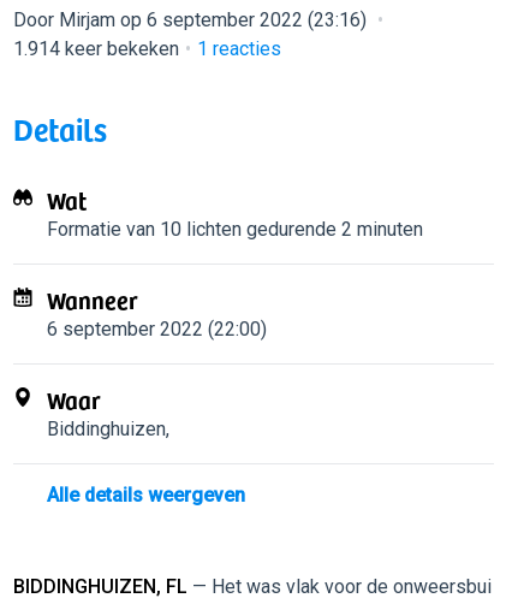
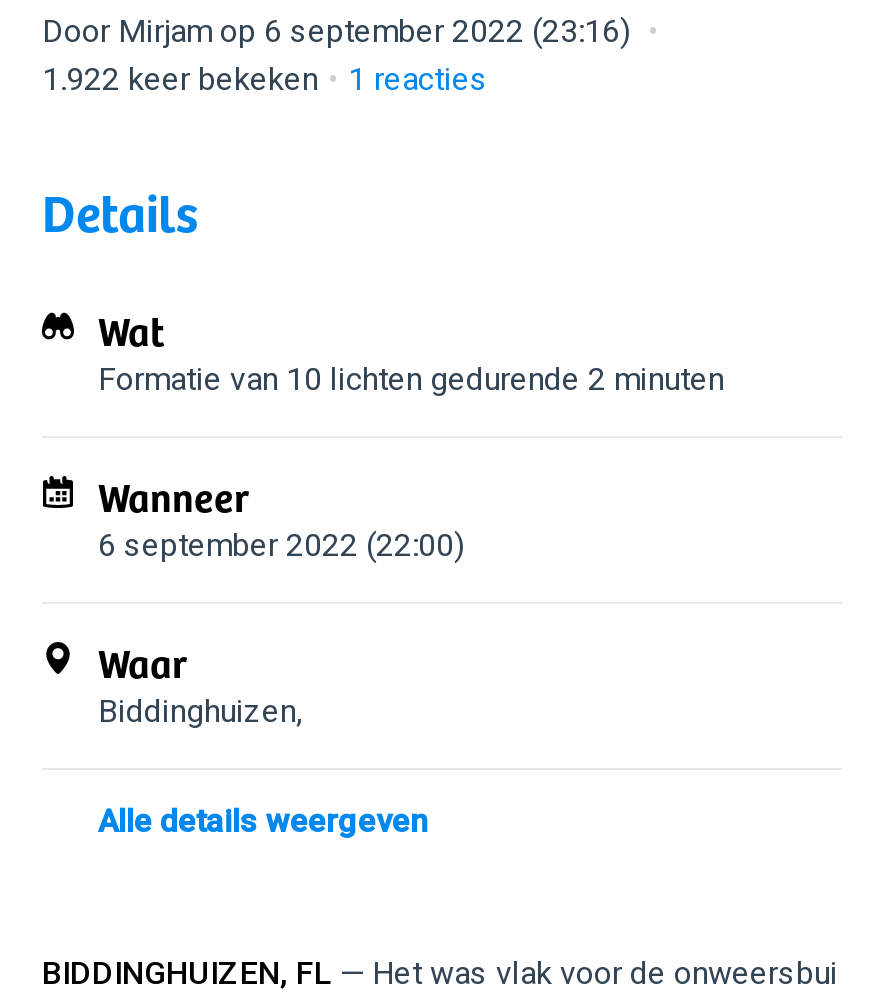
[13,37,281,60] 1.914 keer bekeken 1 reacties -> [42,60,488,98] 1.922 keer bekeken 1 reacties

